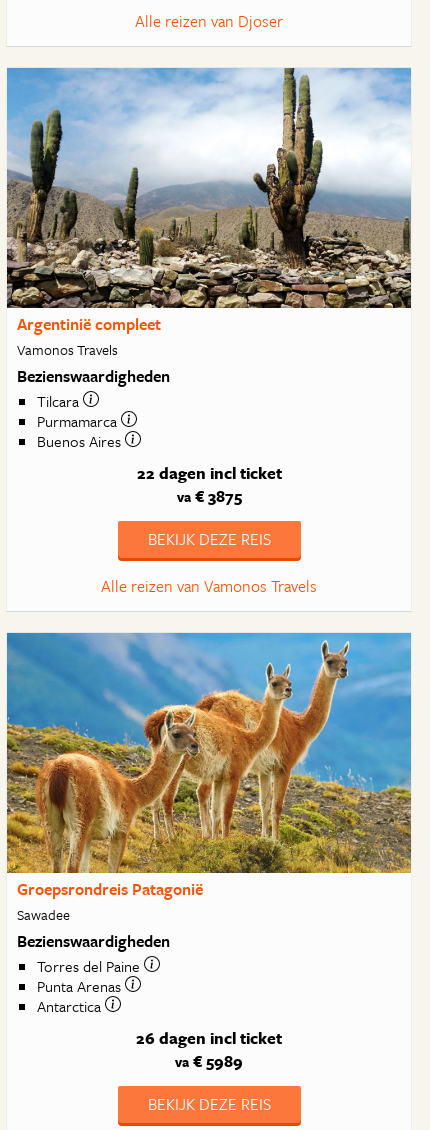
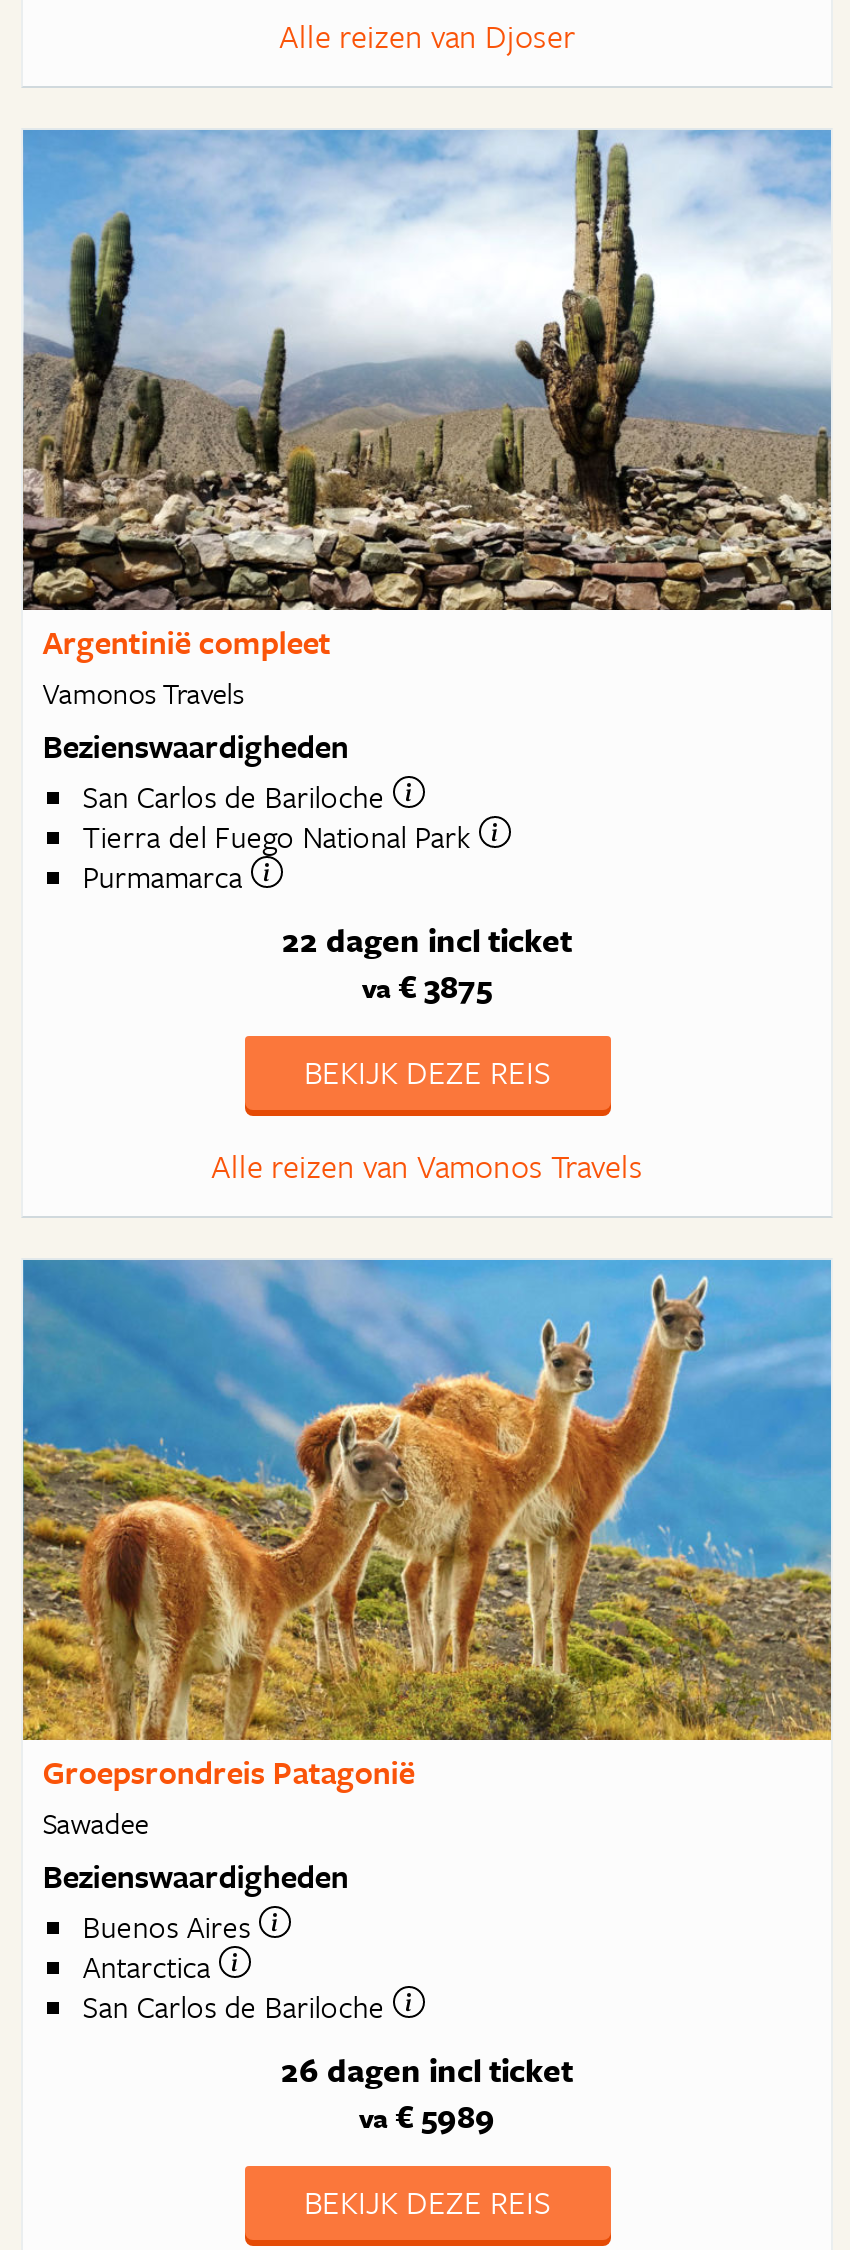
[37,390,83,412] Tilcara -> [83,775,479,859] San Carlos de Bariloche | Tierra del Fuego National Park
moved [37,410,121,432] -> [83,855,251,899]: Purmamarca
moved [37,430,125,452] -> [83,1905,259,1949]: Buenos Aires
[37,955,144,997] Torres del Paine | Punta Arenas -> none
moved [37,995,105,1017] -> [83,1945,219,1989]: Antarctica
none -> [83,1985,393,2029] San Carlos de Bariloche

